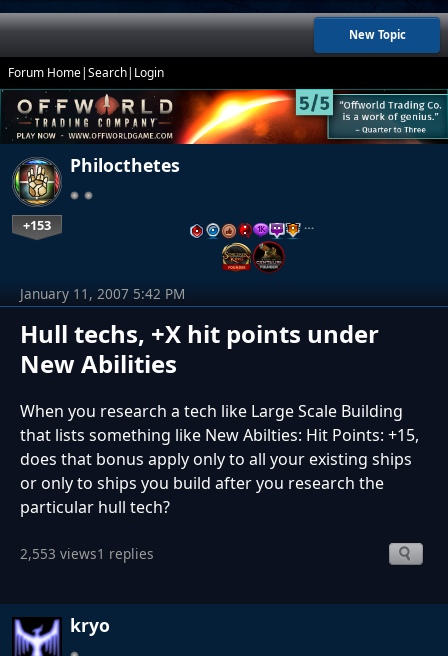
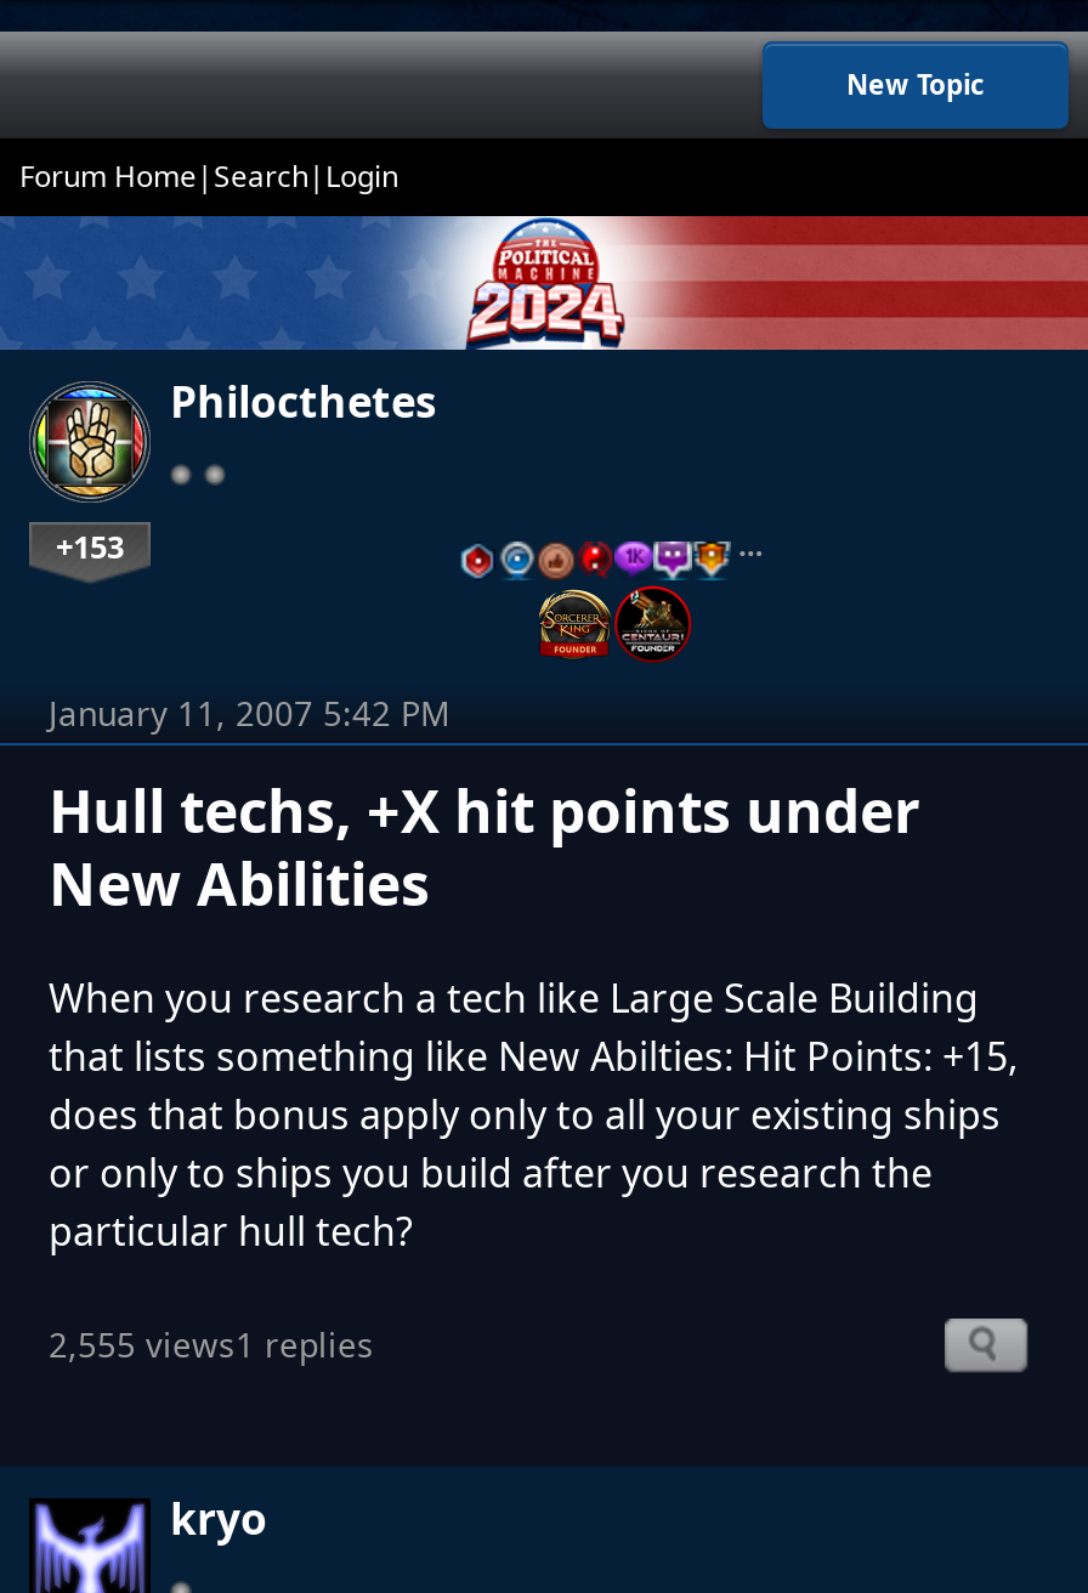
[3,88,445,145] [image] -> [7,214,1081,352] [image]
[20,544,154,563] 2,553 views1 replies -> [49,1320,374,1366] 2,555 views1 replies

